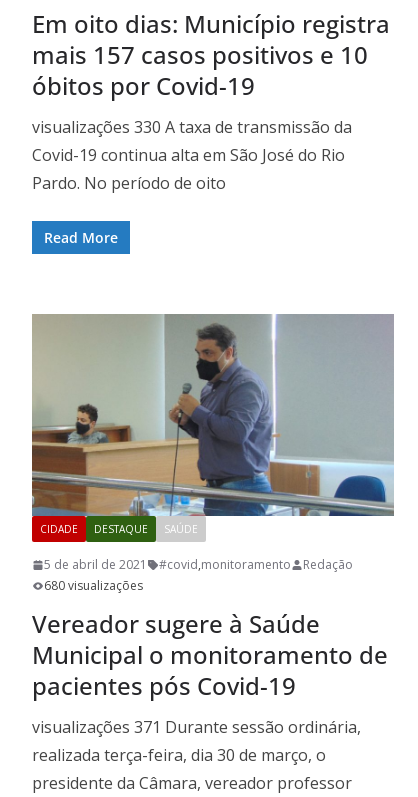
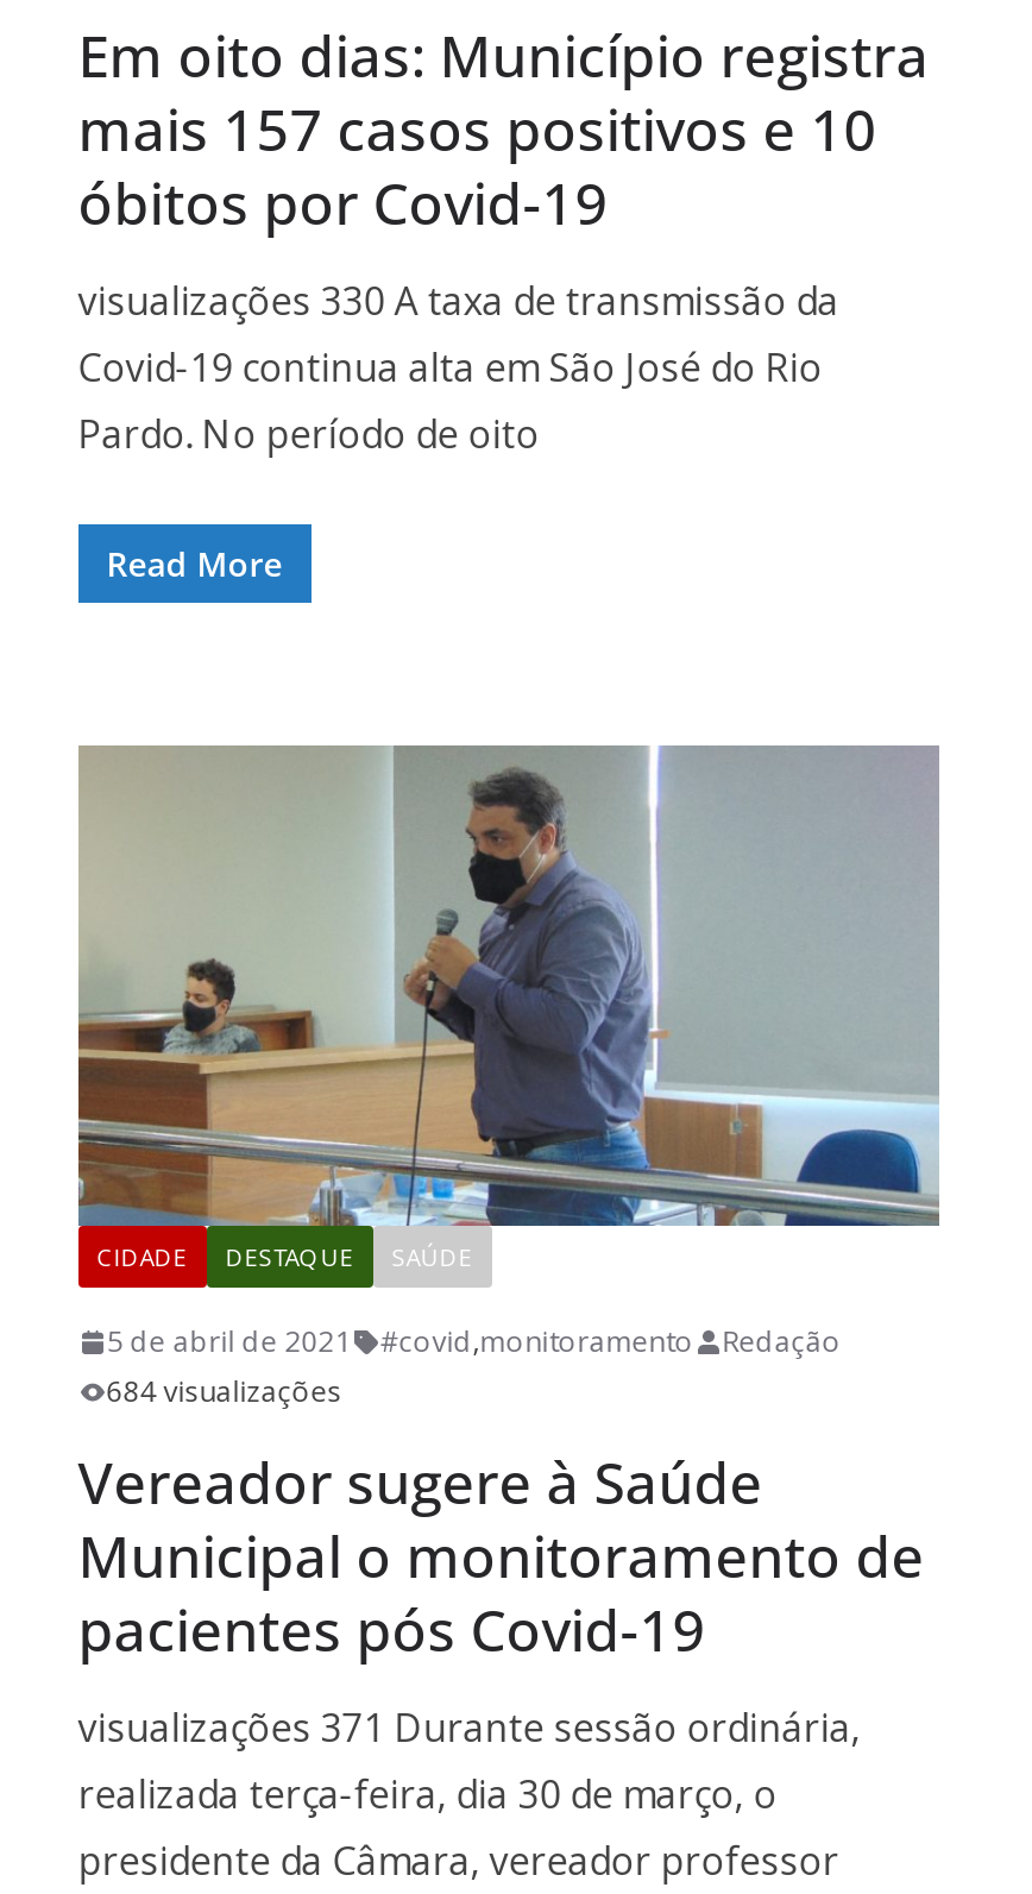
[44,577,143,594] 680 visualizações -> [106,1371,342,1411] 684 visualizações

